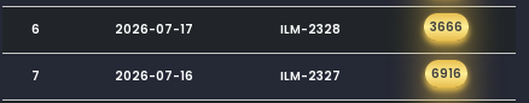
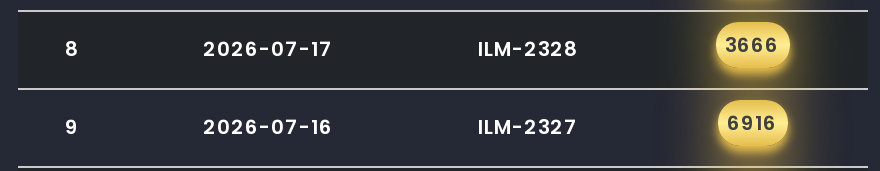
[31,20,39,38] 6 -> [65,34,79,64] 8
[31,67,39,85] 7 -> [65,112,79,142] 9

